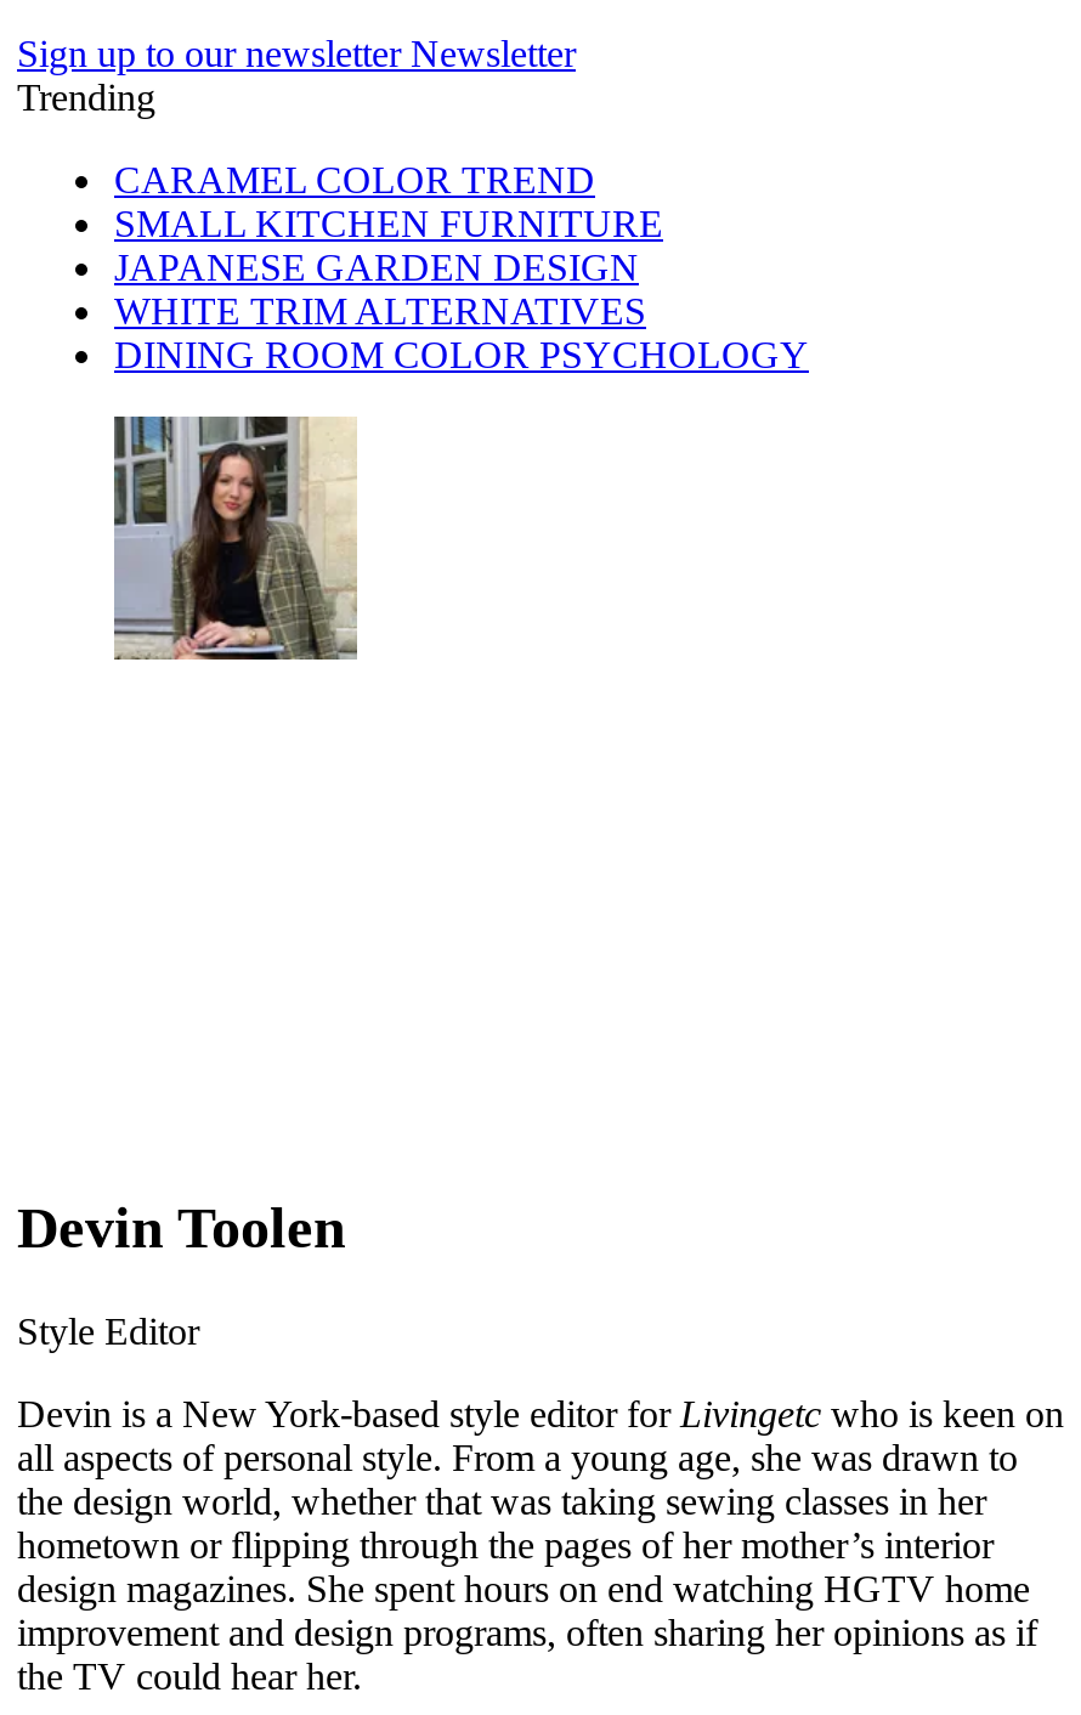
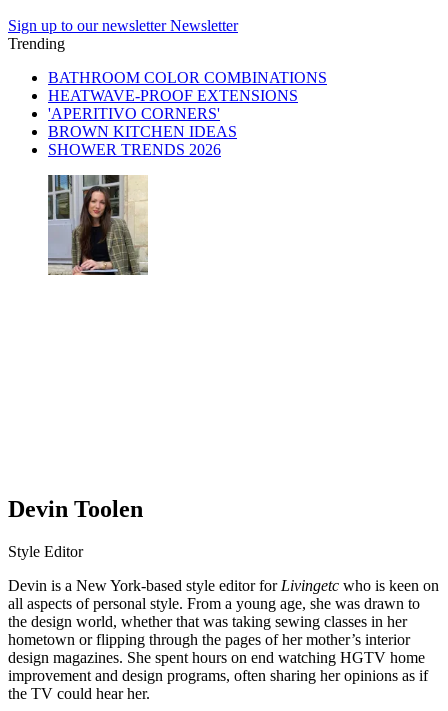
[114,158,809,374] CARAMEL COLOR TREND | SMALL KITCHEN FURNITURE | JAPANESE GARDEN DESIGN | WHITE TRIM ALTERNATIVES | DINING ROOM COLOR PSYCHOLOGY -> [48,68,327,157] BATHROOM COLOR COMBINATIONS | HEATWAVE-PROOF EXTENSIONS | 'APERITIVO CORNERS' | BROWN KITCHEN IDEAS | SHOWER TRENDS 2026

